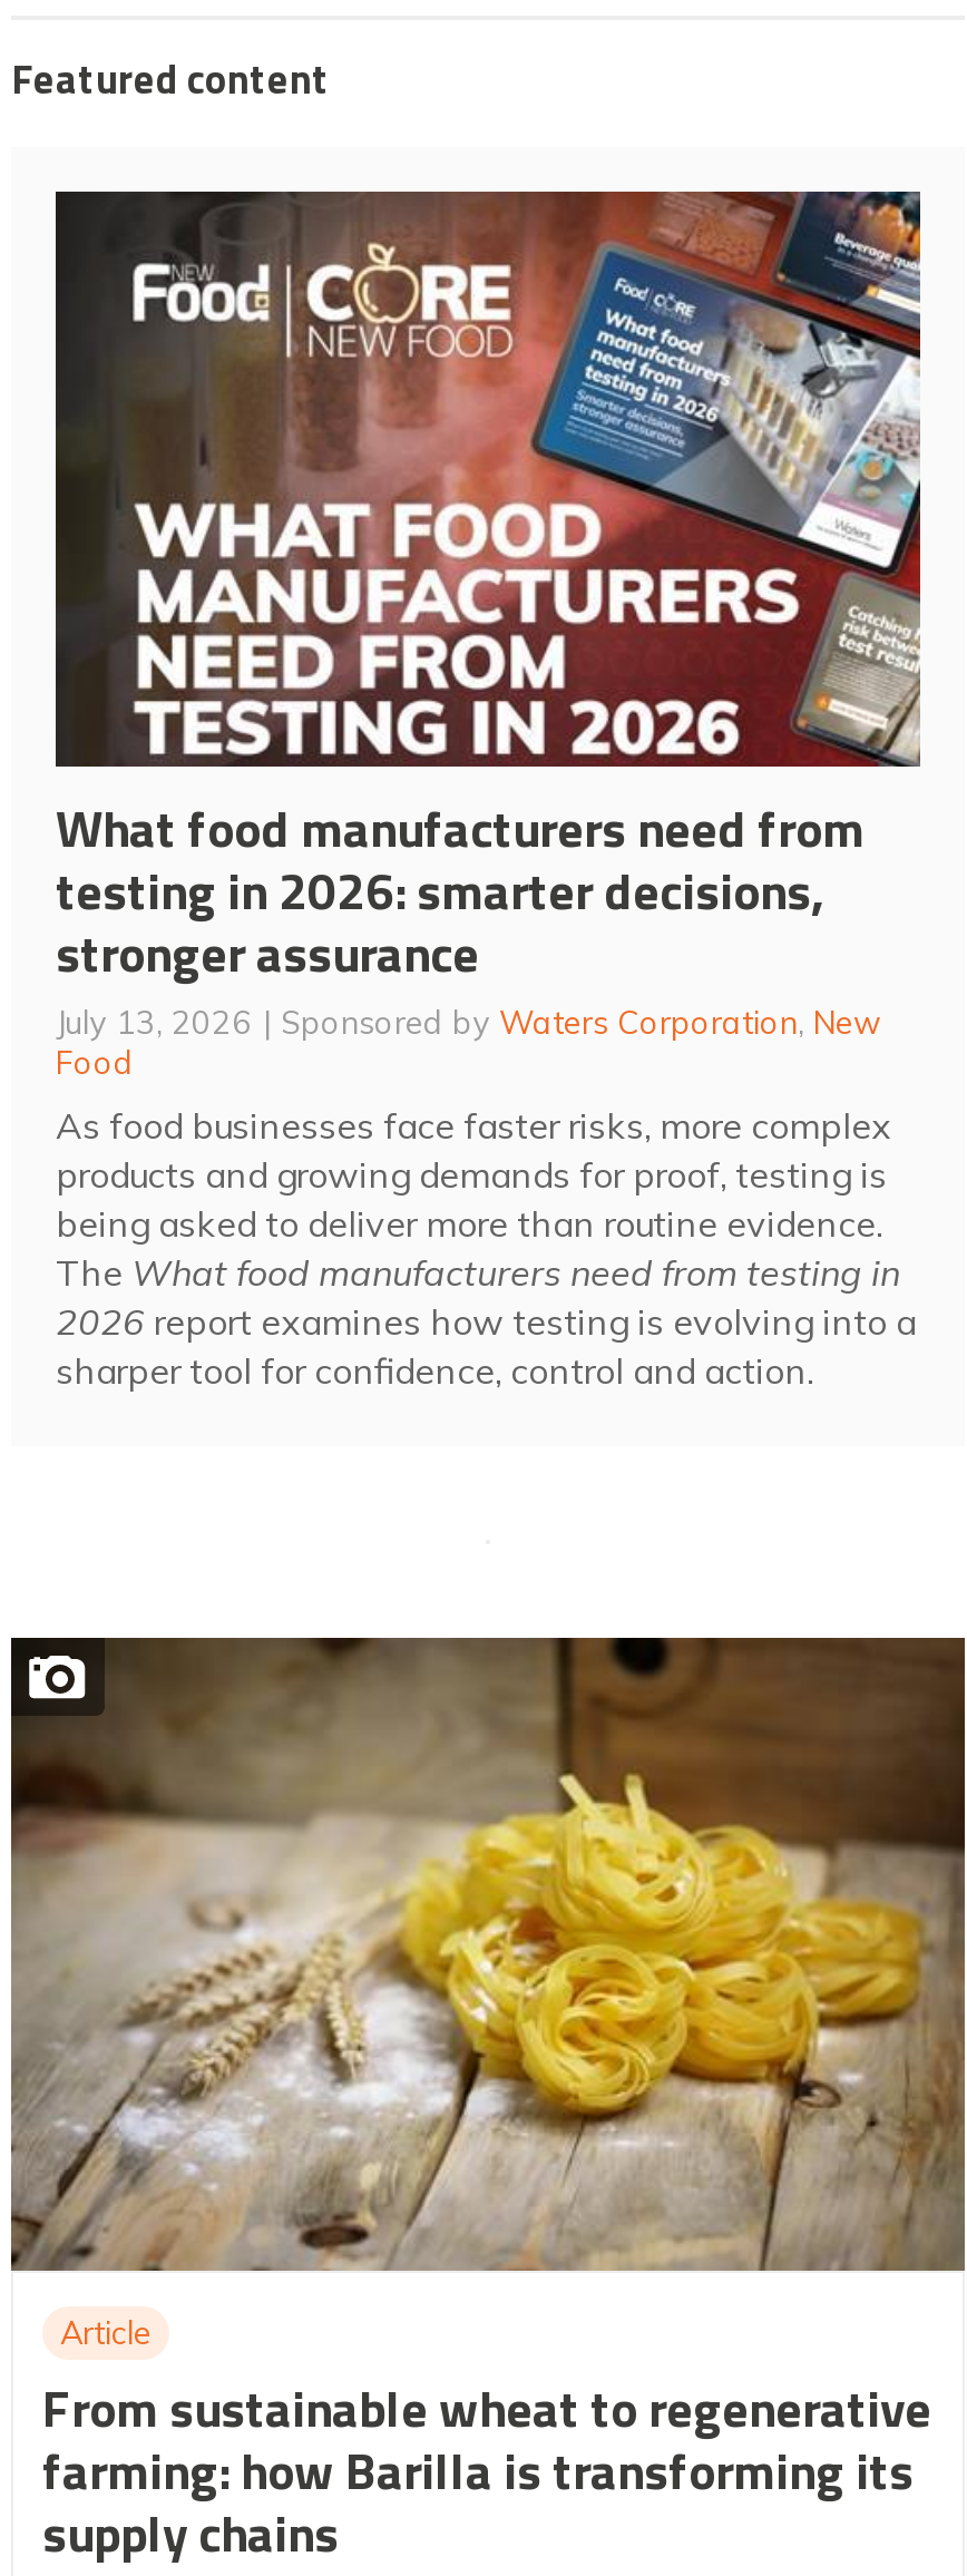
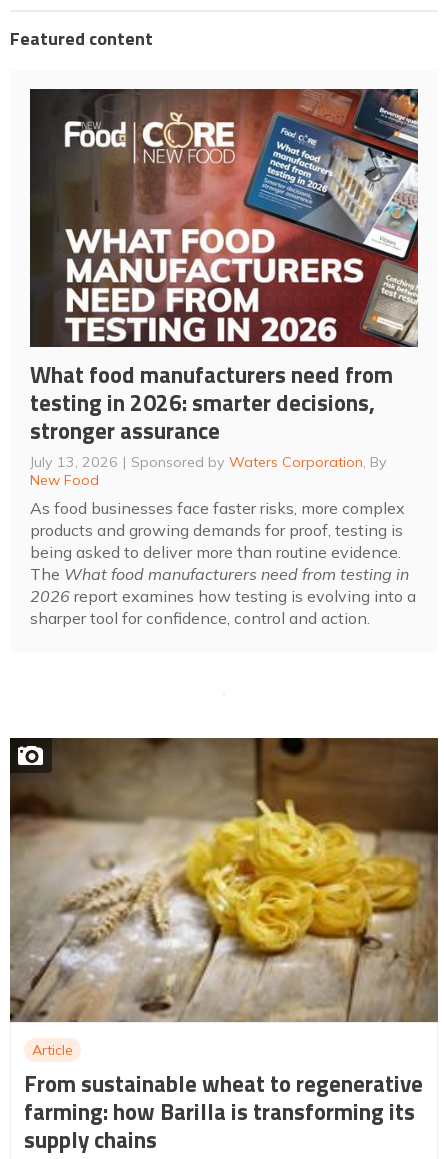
[56,1002,880,1082] Sponsored by Waters Corporation, New | Food -> [30,453,387,489] Sponsored by Waters Corporation, By | New Food

